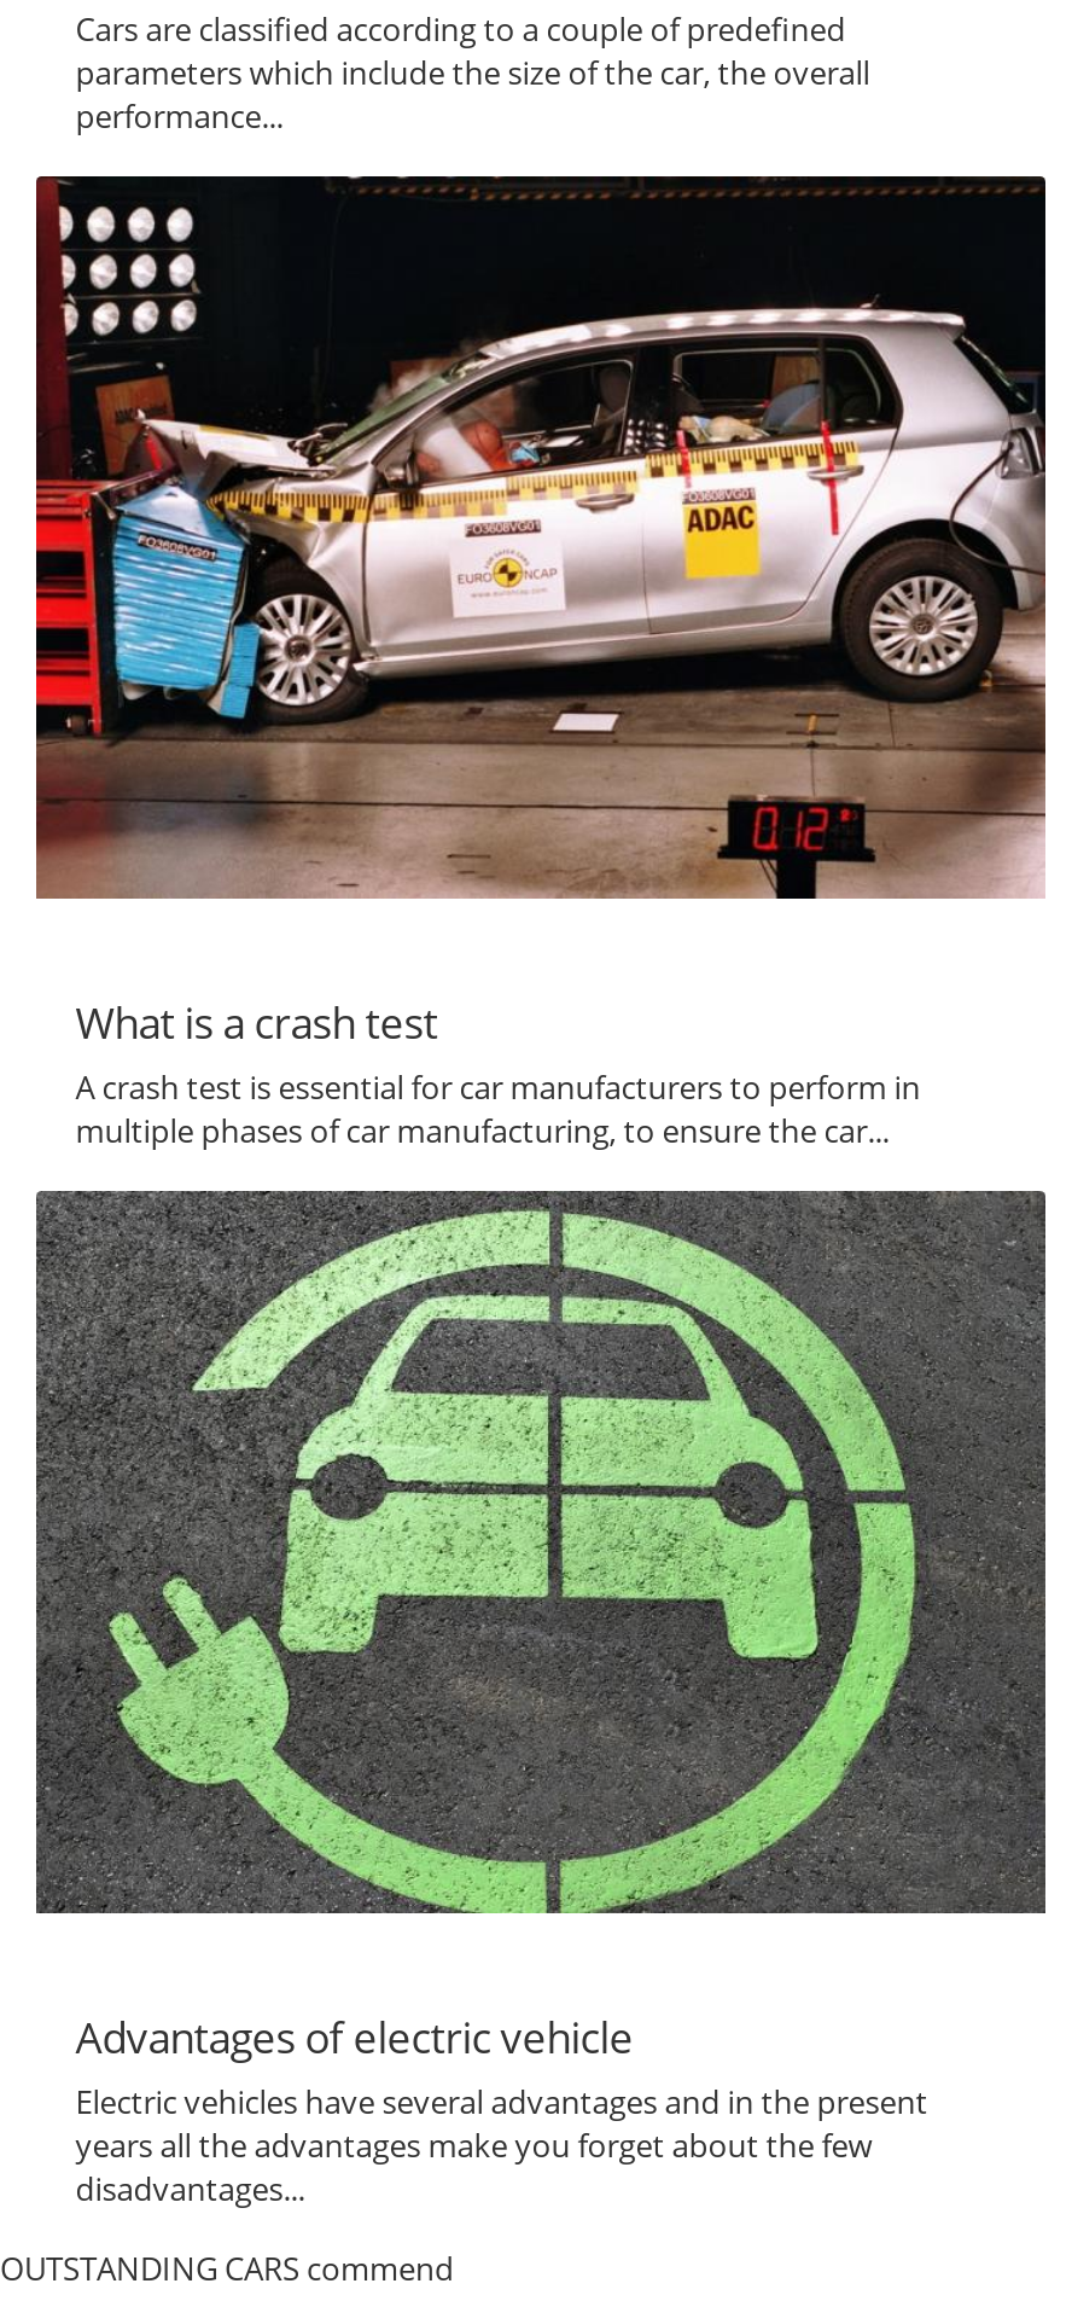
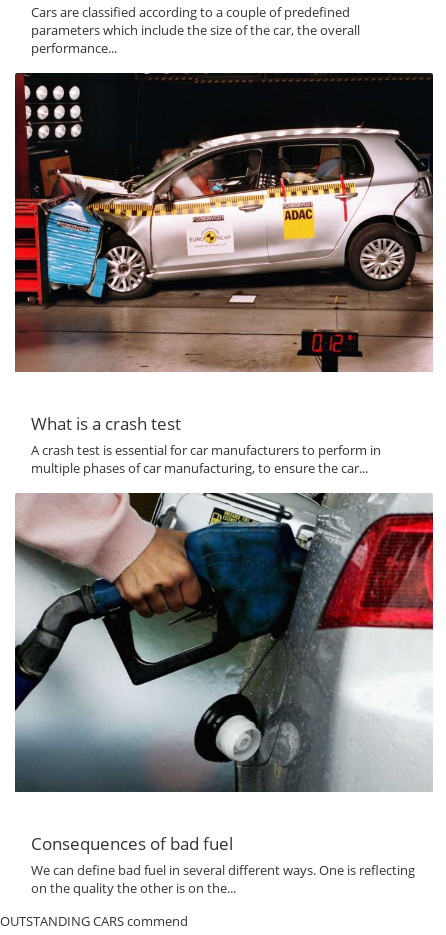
[34,1189,1048,2211] [image] | Advantages of electric vehicle | Electric vehicles have several advantages and in the present | years all the advantages make you forget about the few | disadvantages... -> [15,493,434,897] [image] | Consequences of bad fuel | We can define bad fuel in several different ways. One is reflecting | on the quality the other is on the...

